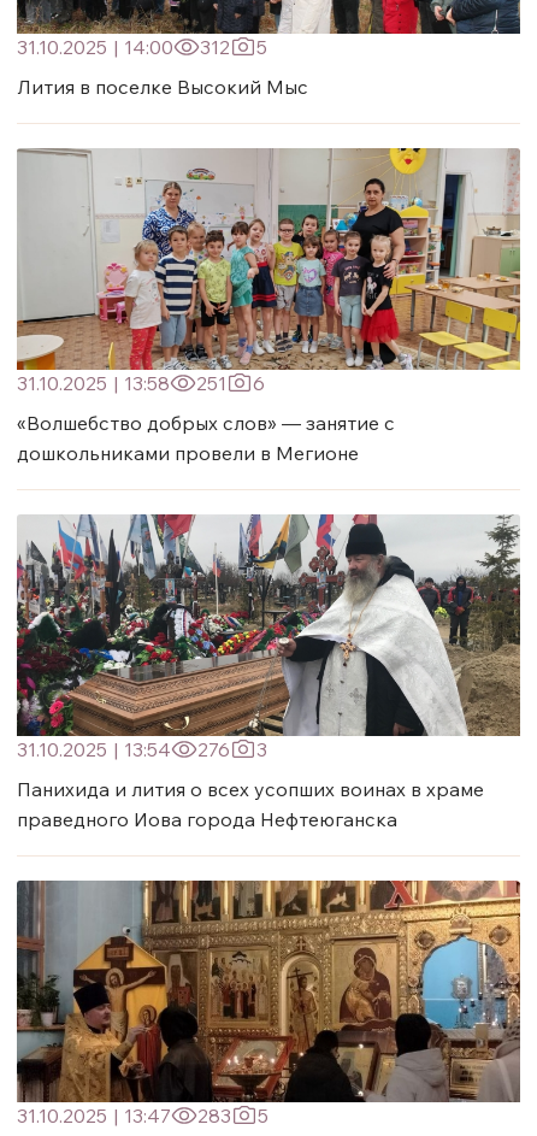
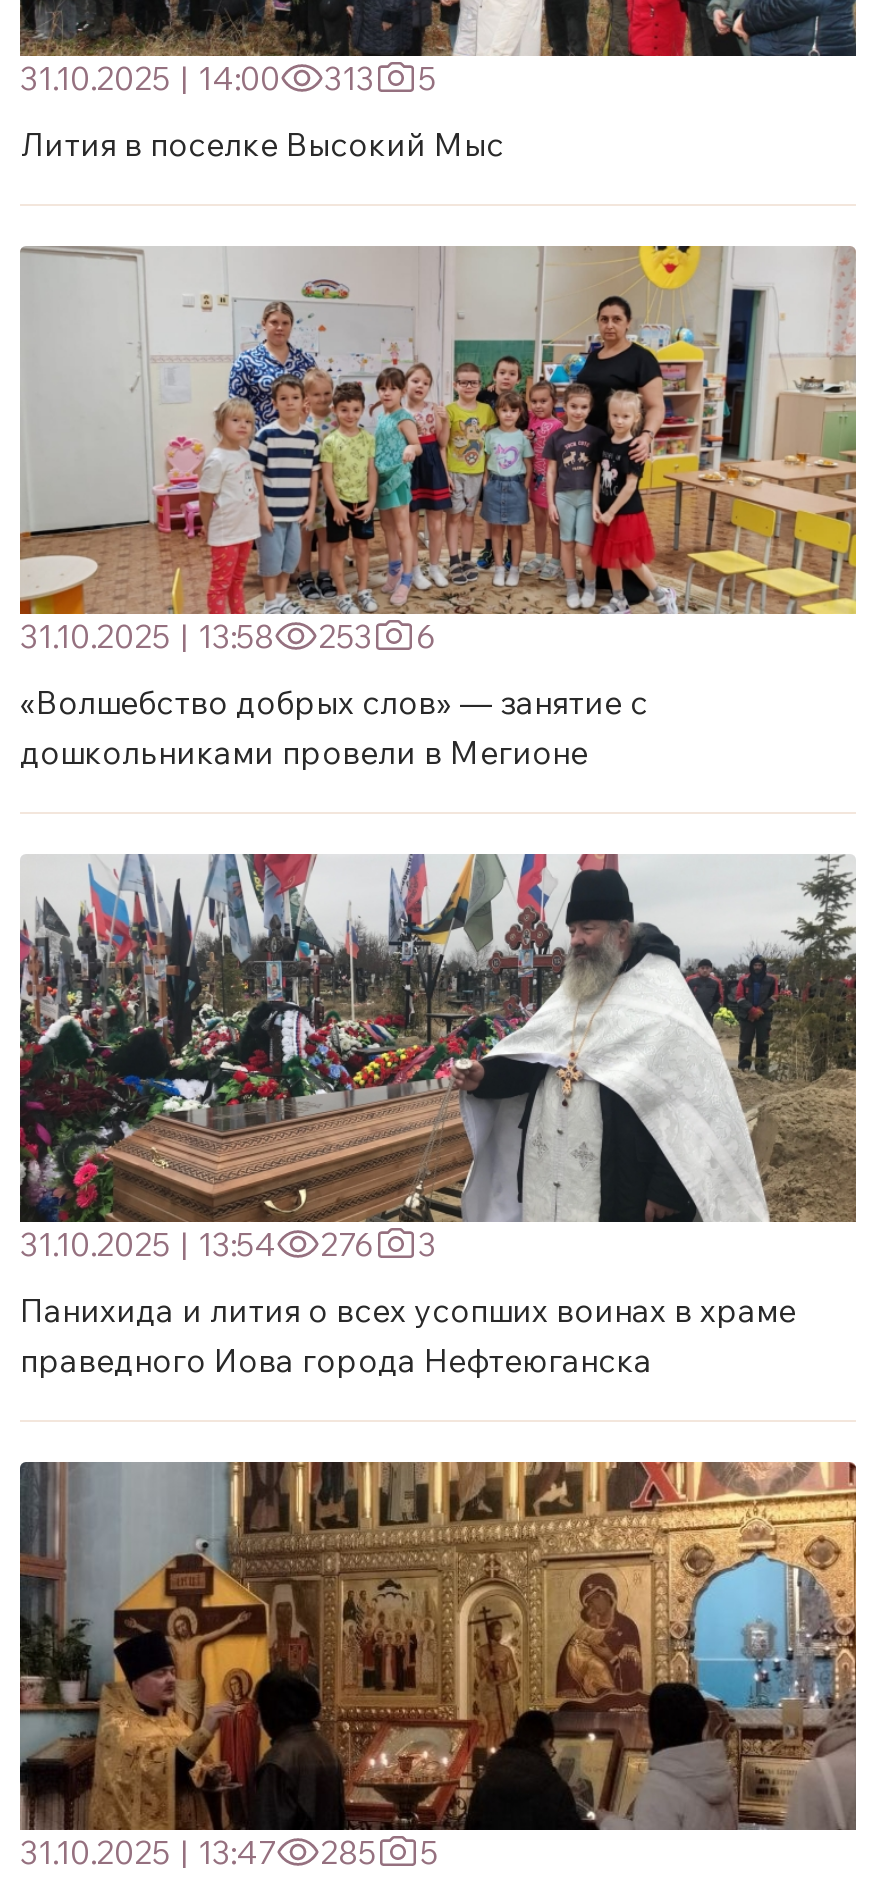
[200,35,230,59] 312 -> [324,58,374,98] 313
[196,371,226,395] 251 -> [318,616,372,656] 253
[197,1103,231,1127] 283 -> [320,1832,376,1872] 285

